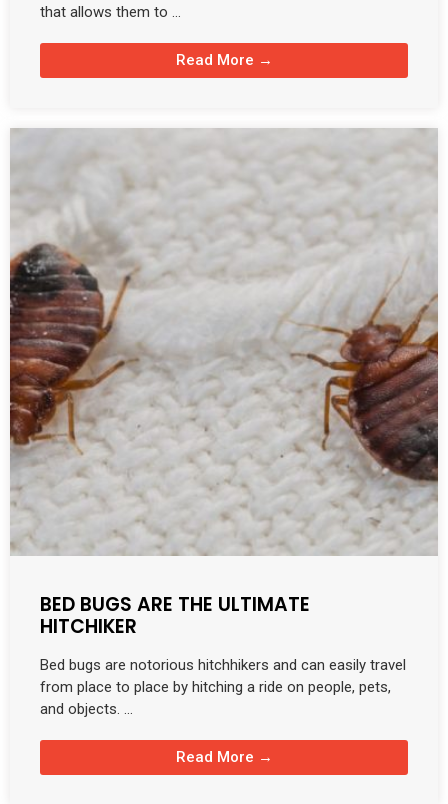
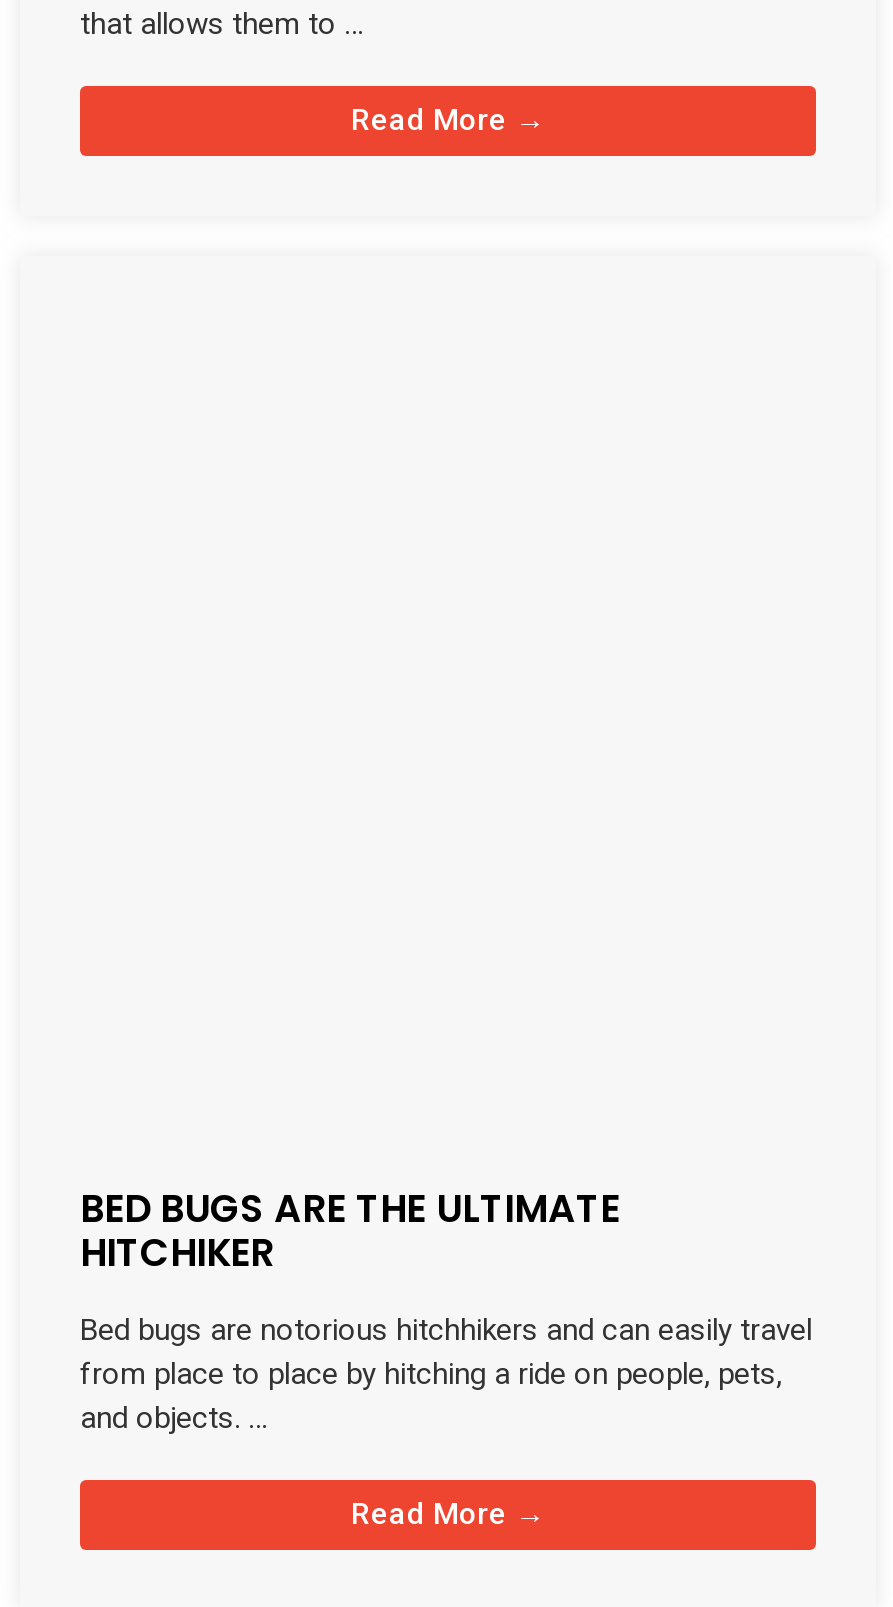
[9,128,439,557] [image] -> none

